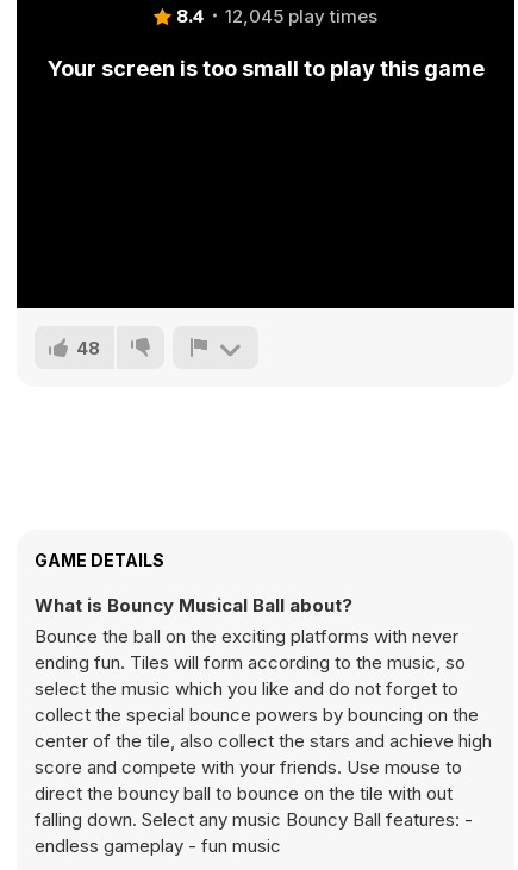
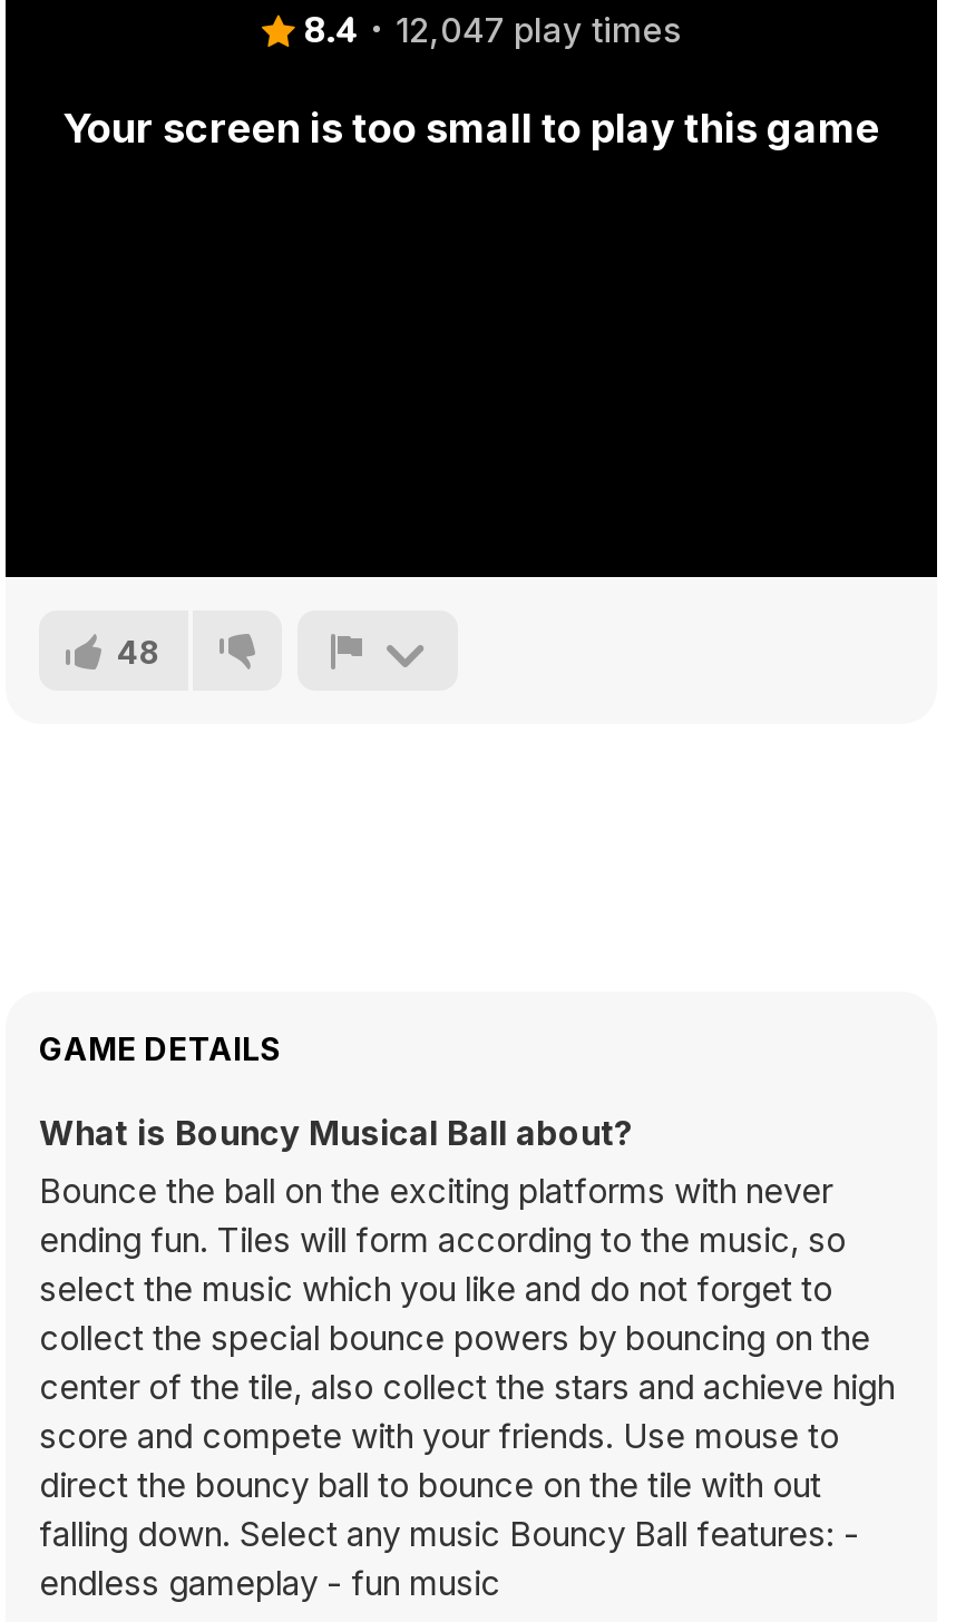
[176,4,377,30] 8.4 12,045 play times -> [304,7,681,56] 8.4 12,047 play times

